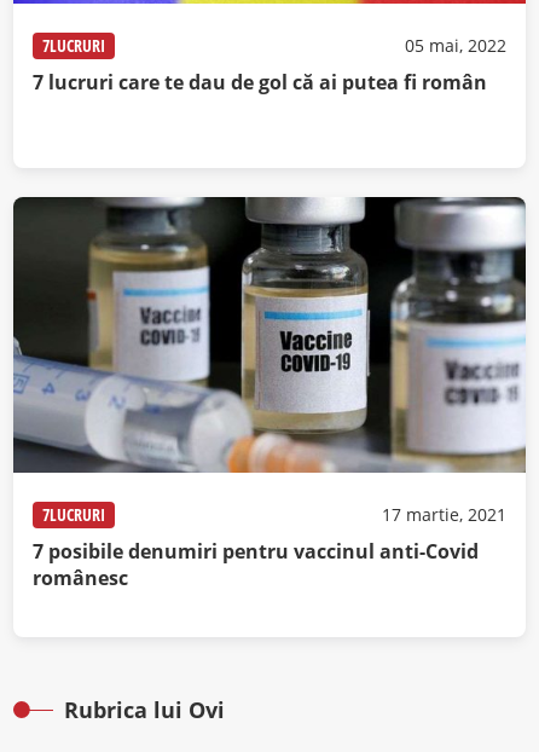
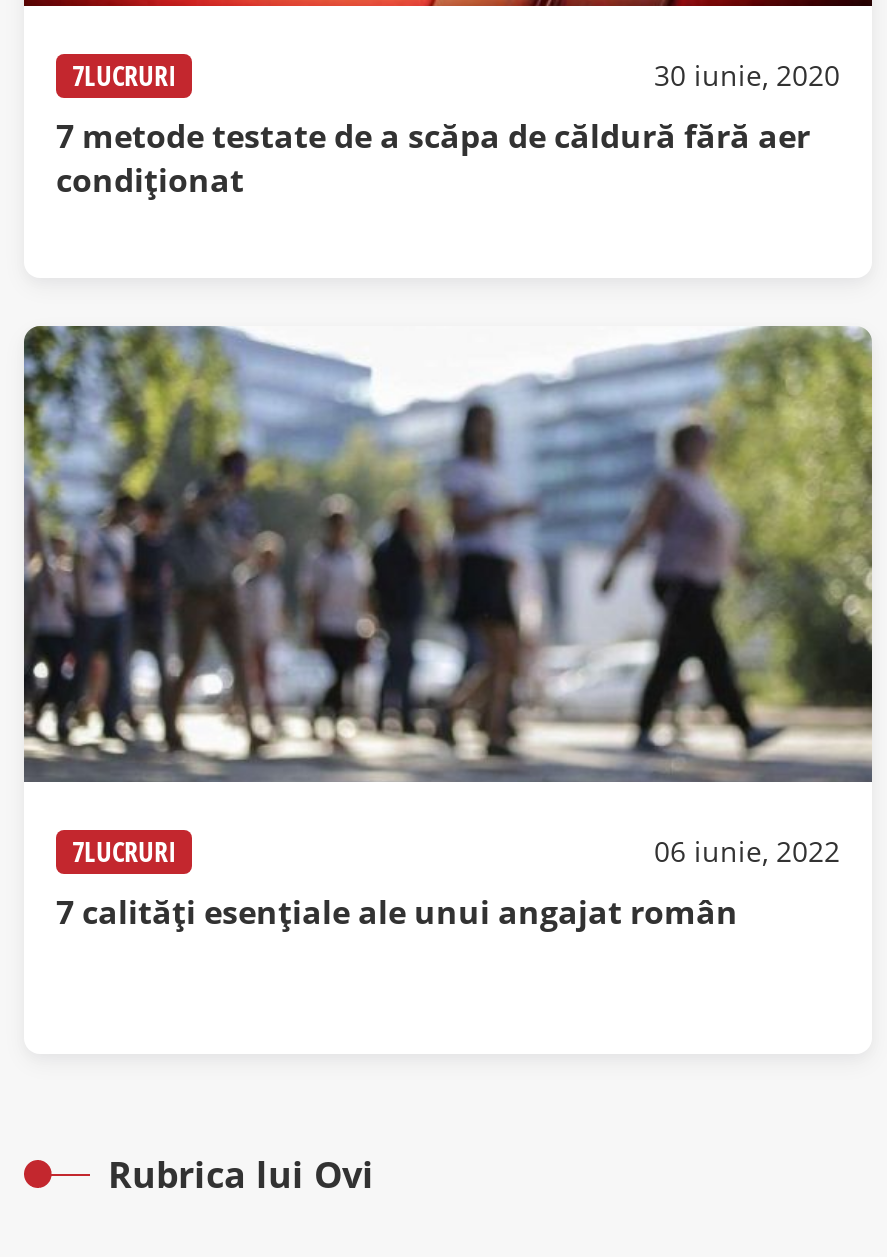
[405,34,506,57] 05 mai, 2022 -> [654,56,840,94] 30 iunie, 2020
[33,69,487,96] 7 lucruri care te dau de gol că ai putea fi român -> [56,114,810,202] 7 metode testate de a scăpa de căldură fără aer | condiţionat
[12,196,527,526] [image] | 17 martie, 2021 -> [22,326,874,870] [image] | 06 iunie, 2022
[33,538,479,591] 7 posibile denumiri pentru vaccinul anti-Covid | românesc -> [56,890,738,934] 7 calități esențiale ale unui angajat român

